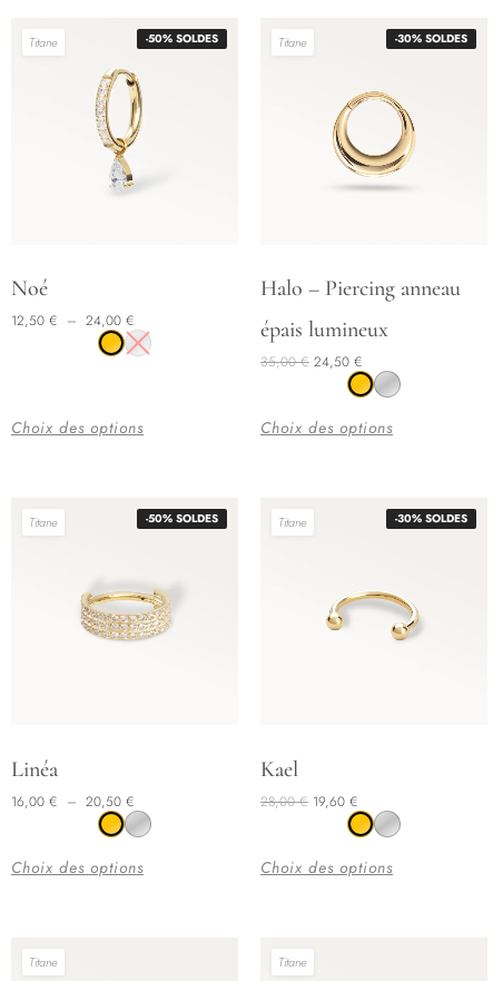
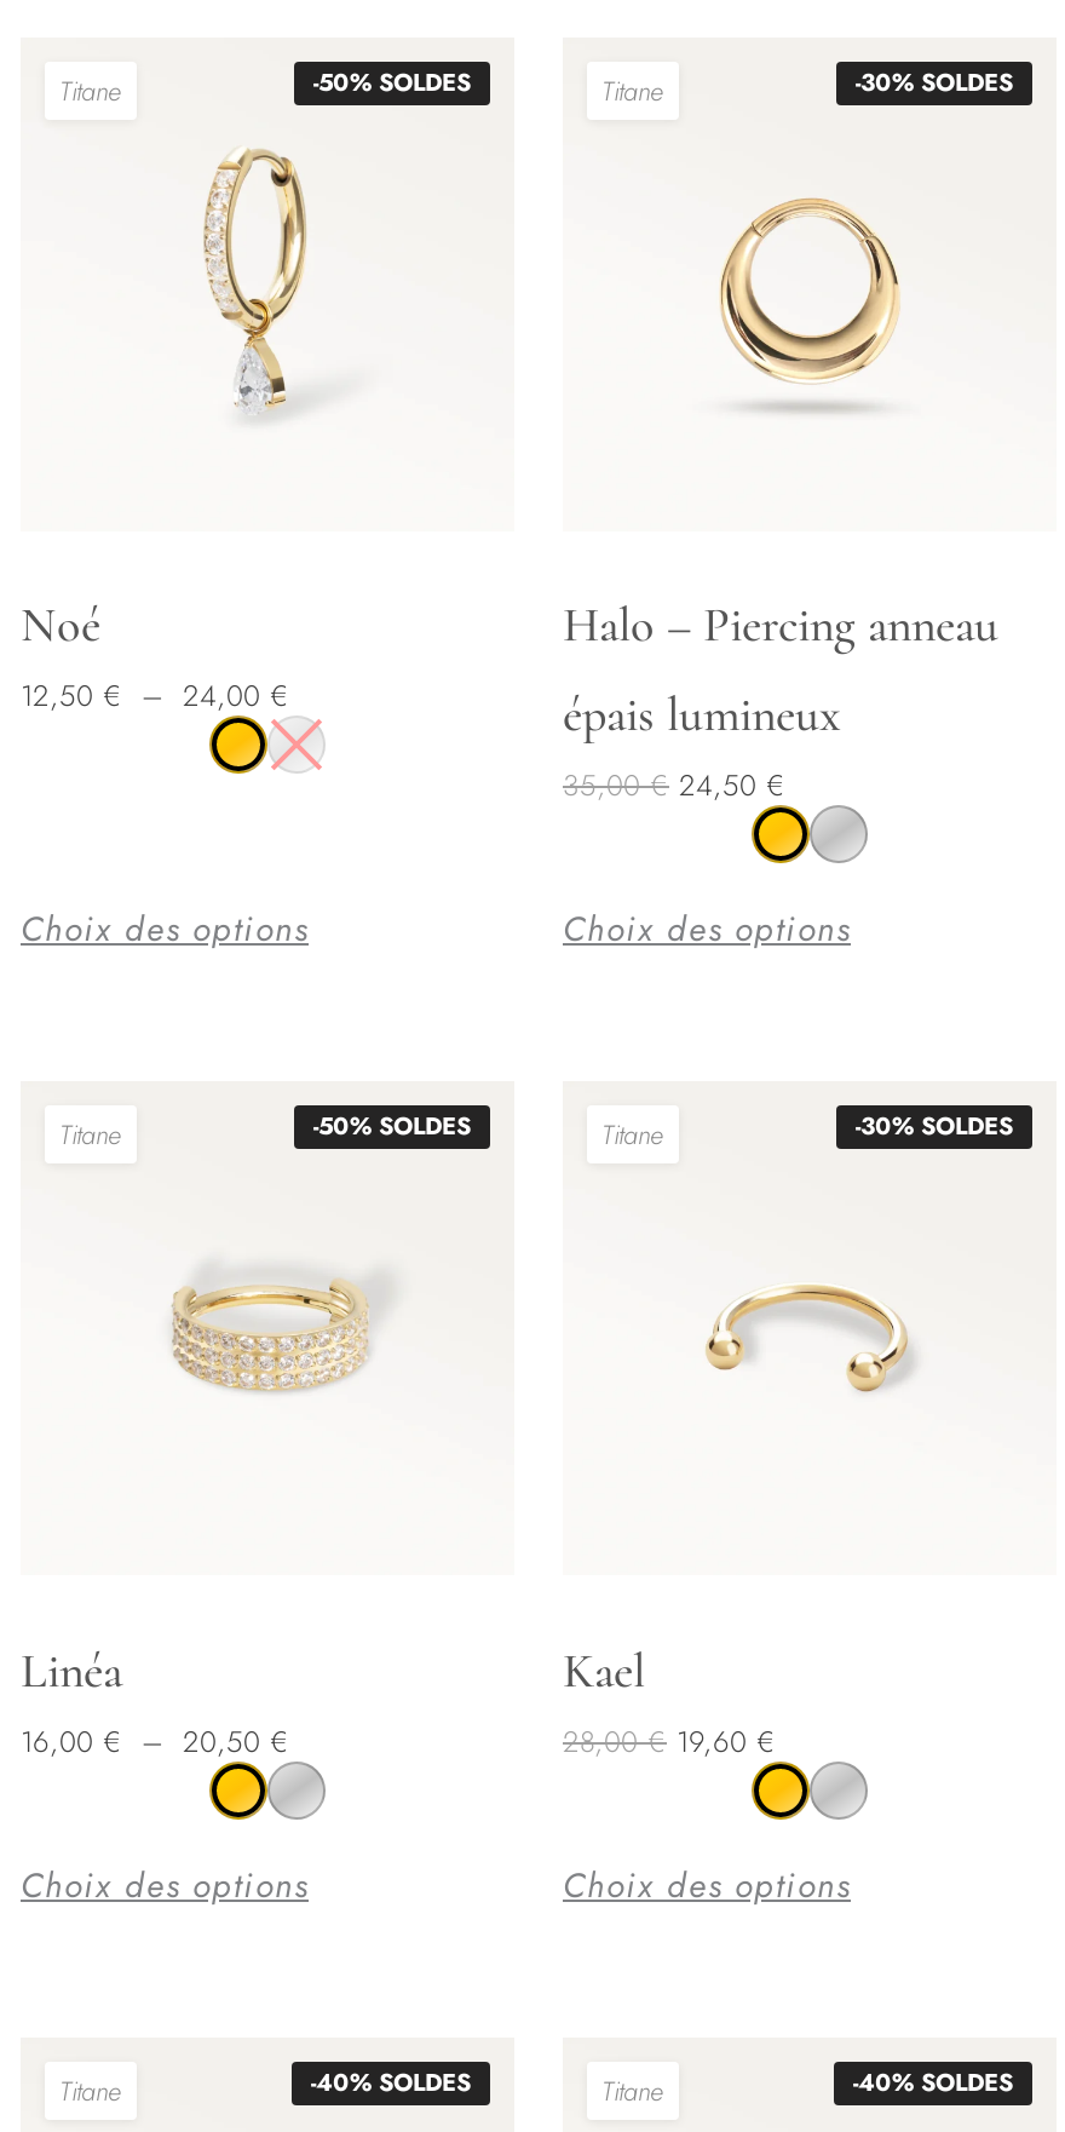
none -> [311,2063,471,2099] -40% SOLDES
none -> [853,2063,1013,2099] -40% SOLDES

